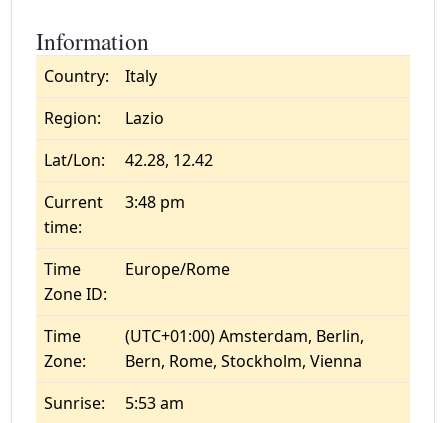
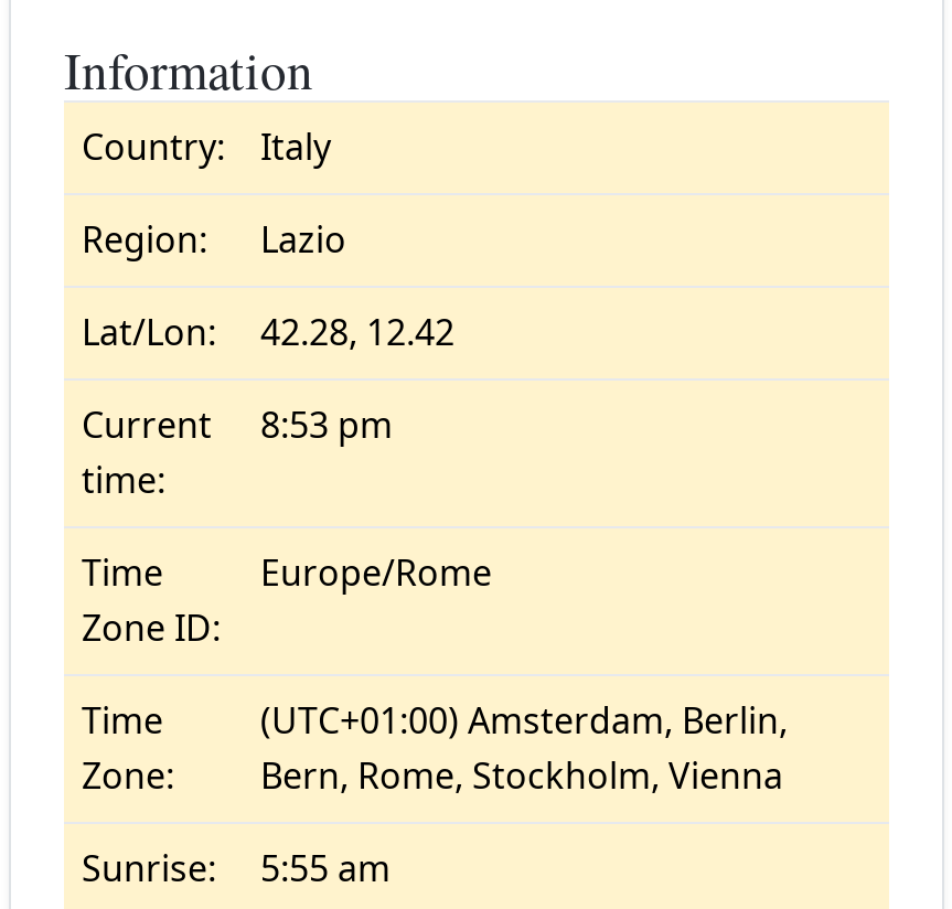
[44,191,185,213] Current 3:48 pm -> [82,400,393,449] Current 8:53 pm
[44,392,184,414] Sunrise: 5:53 am -> [82,844,391,892] Sunrise: 5:55 am

